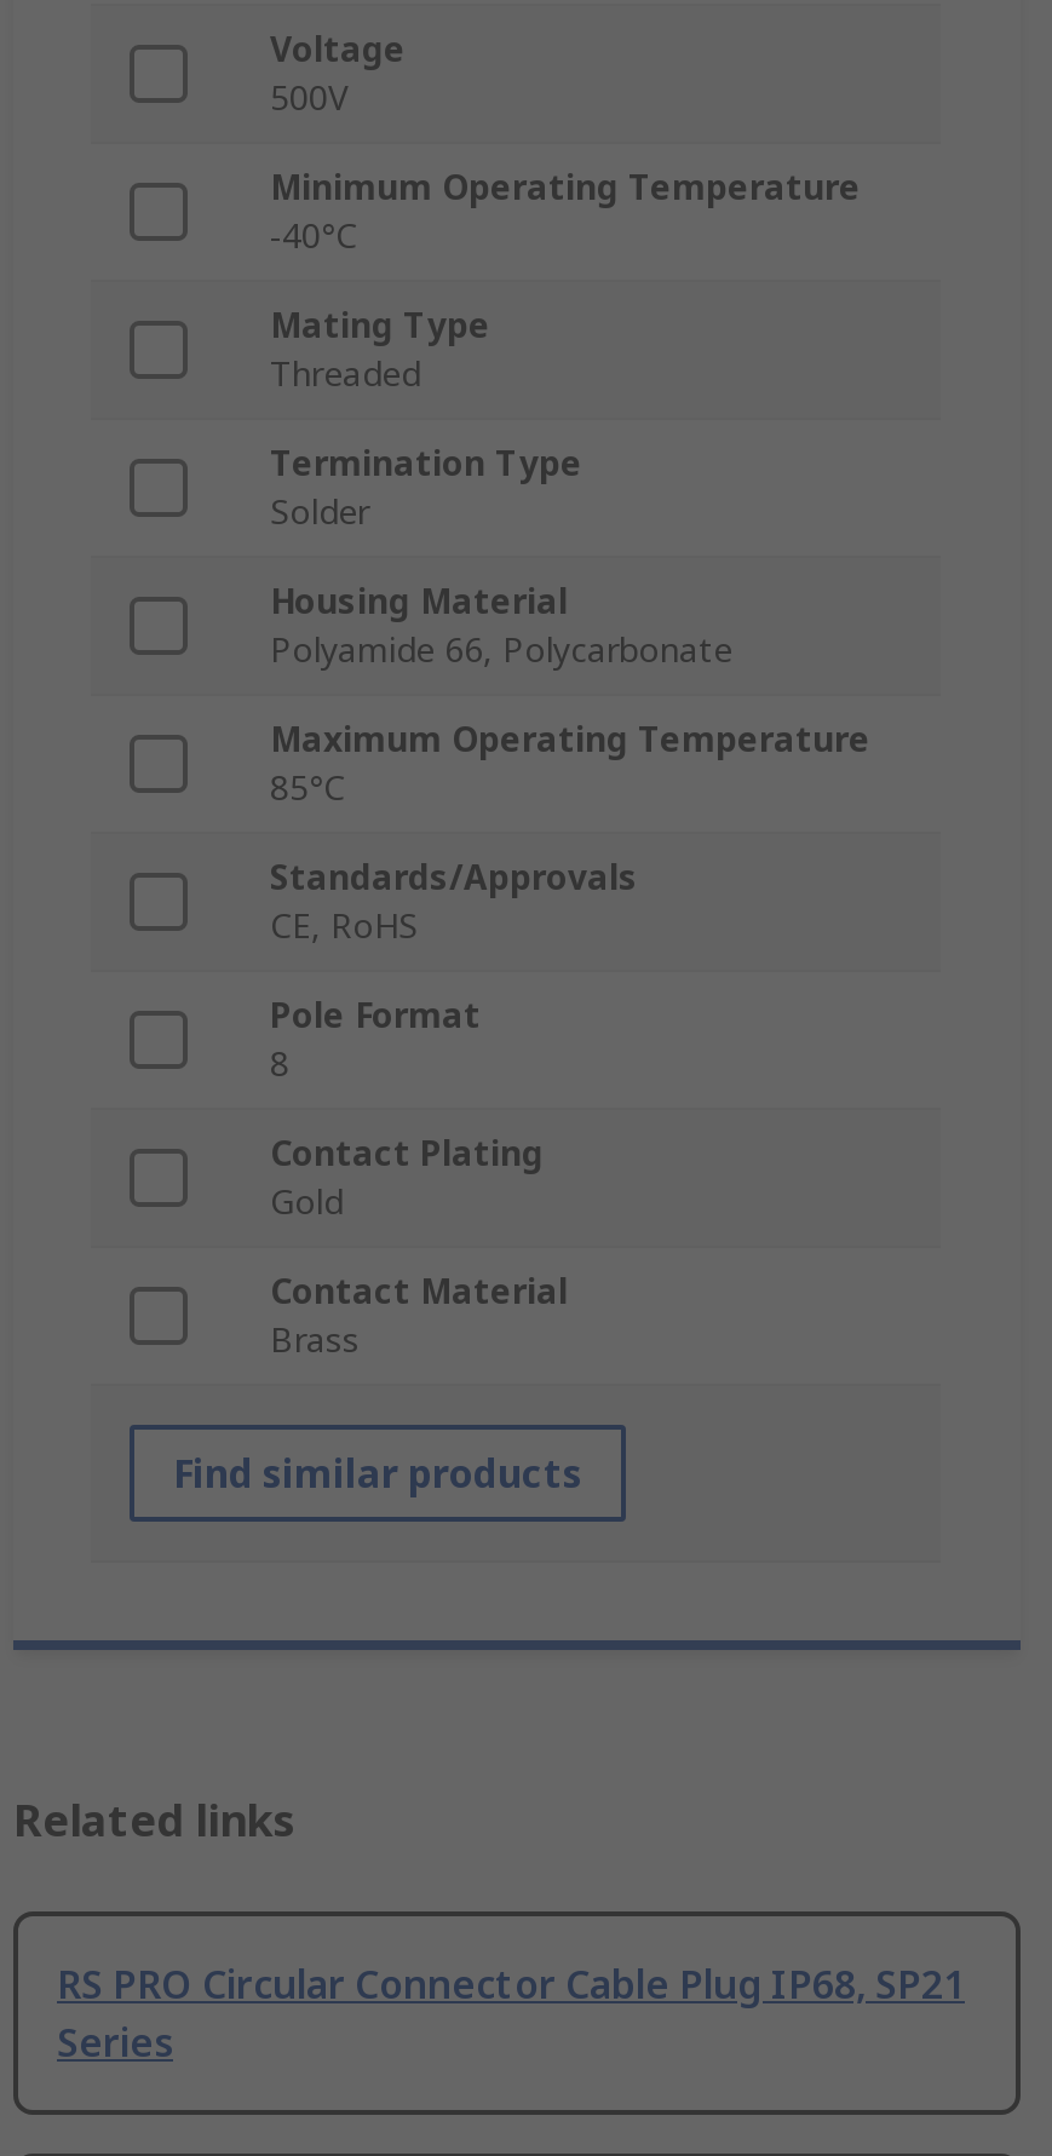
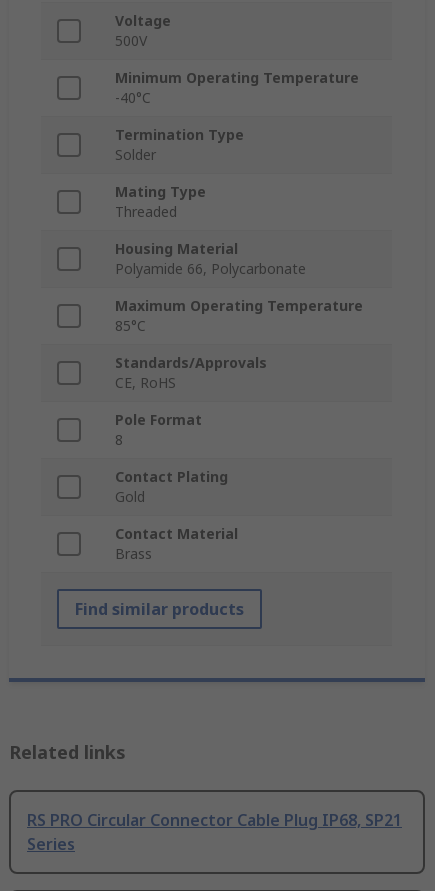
moved [270,301,490,395] -> [115,182,206,221]: Mating Type | Threaded
moved [270,439,582,533] -> [115,125,244,164]: Termination Type | Solder

